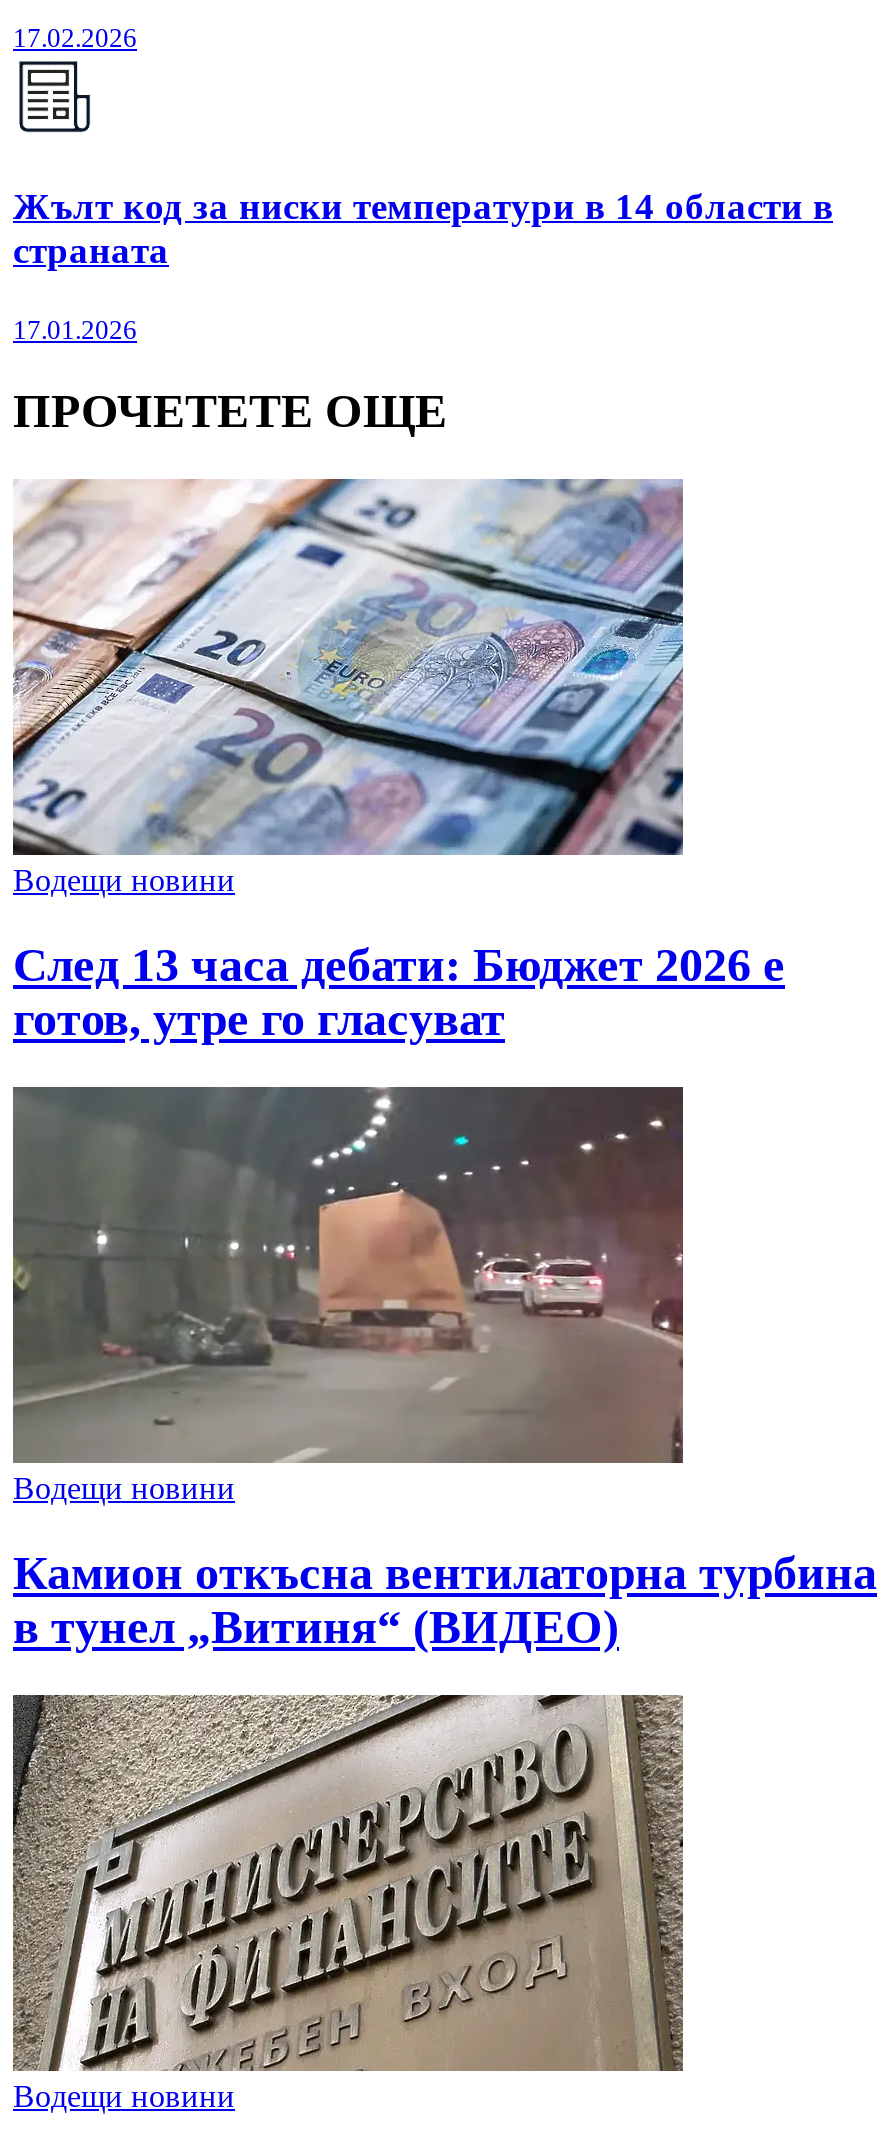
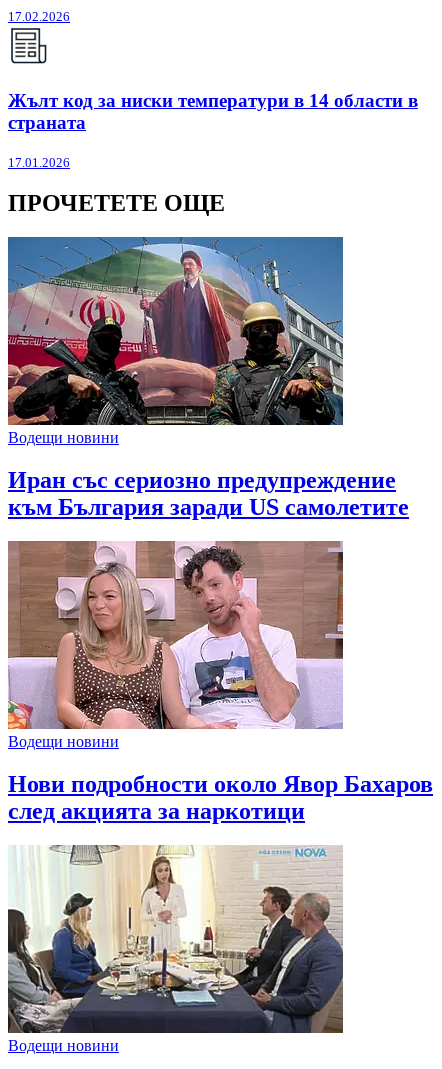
[11,477,685,857] [image] -> [7,236,344,426] [image]
[13,939,785,1045] След 13 часа дебати: Бюджет 2026 е | готов, утре го гласуват -> [8,467,409,520] Иран със сериозно предупреждение | към България заради US самолетите
[11,1085,685,1465] [image] -> [7,541,343,730] [image]
[13,1547,877,1653] Камион откъсна вентилаторна турбина | в тунел „Витиня“ (ВИДЕО) -> [8,771,433,824] Нови подробности около Явор Бахаров | след акцията за наркотици
[11,1693,683,2073] [image] -> [8,845,343,1034] [image]

